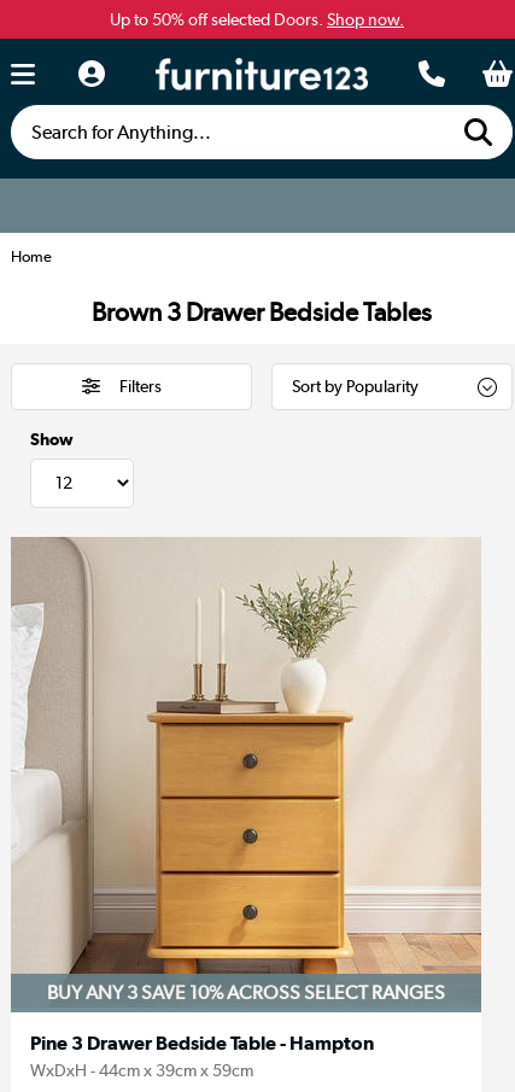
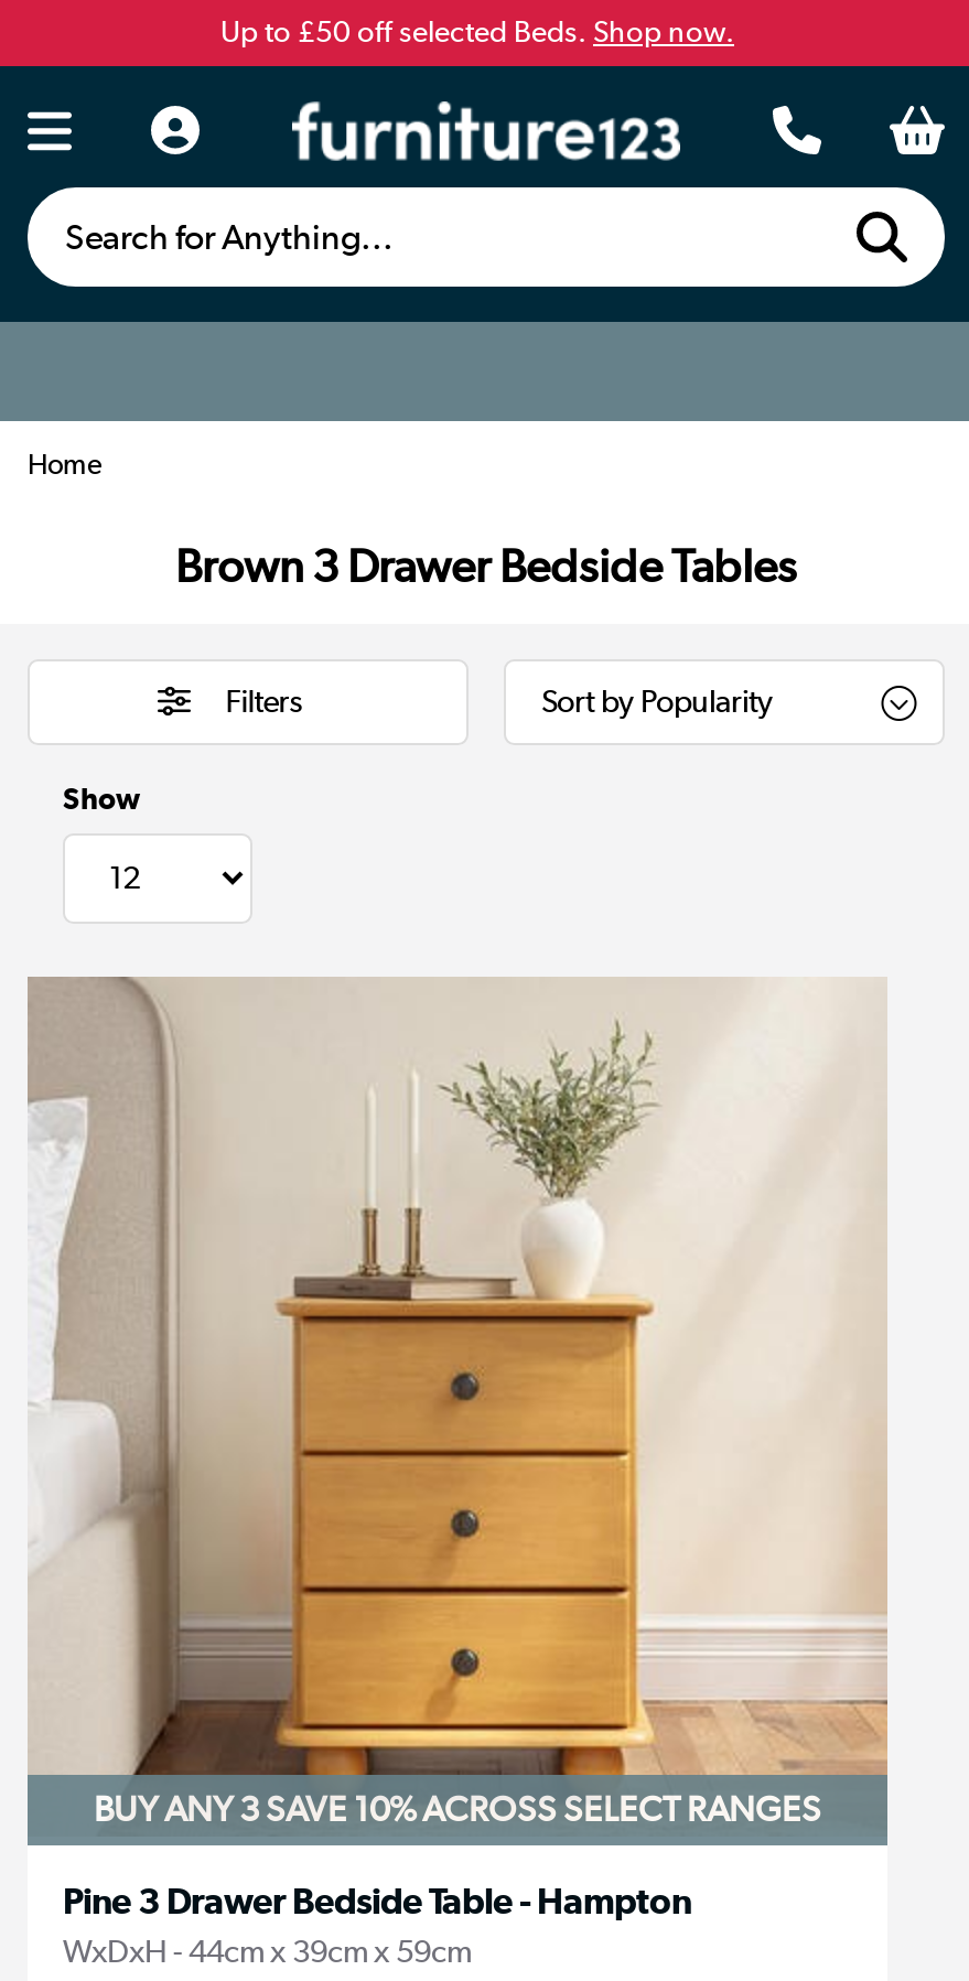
[110,10,404,29] Up to 50% off selected Doors. Shop now. -> [220,13,734,49] Up to £50 off selected Beds. Shop now.

